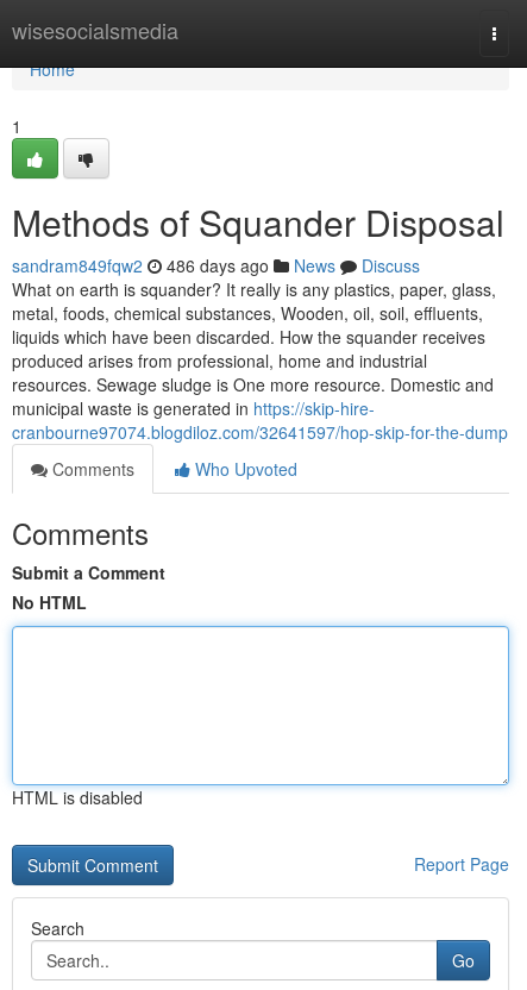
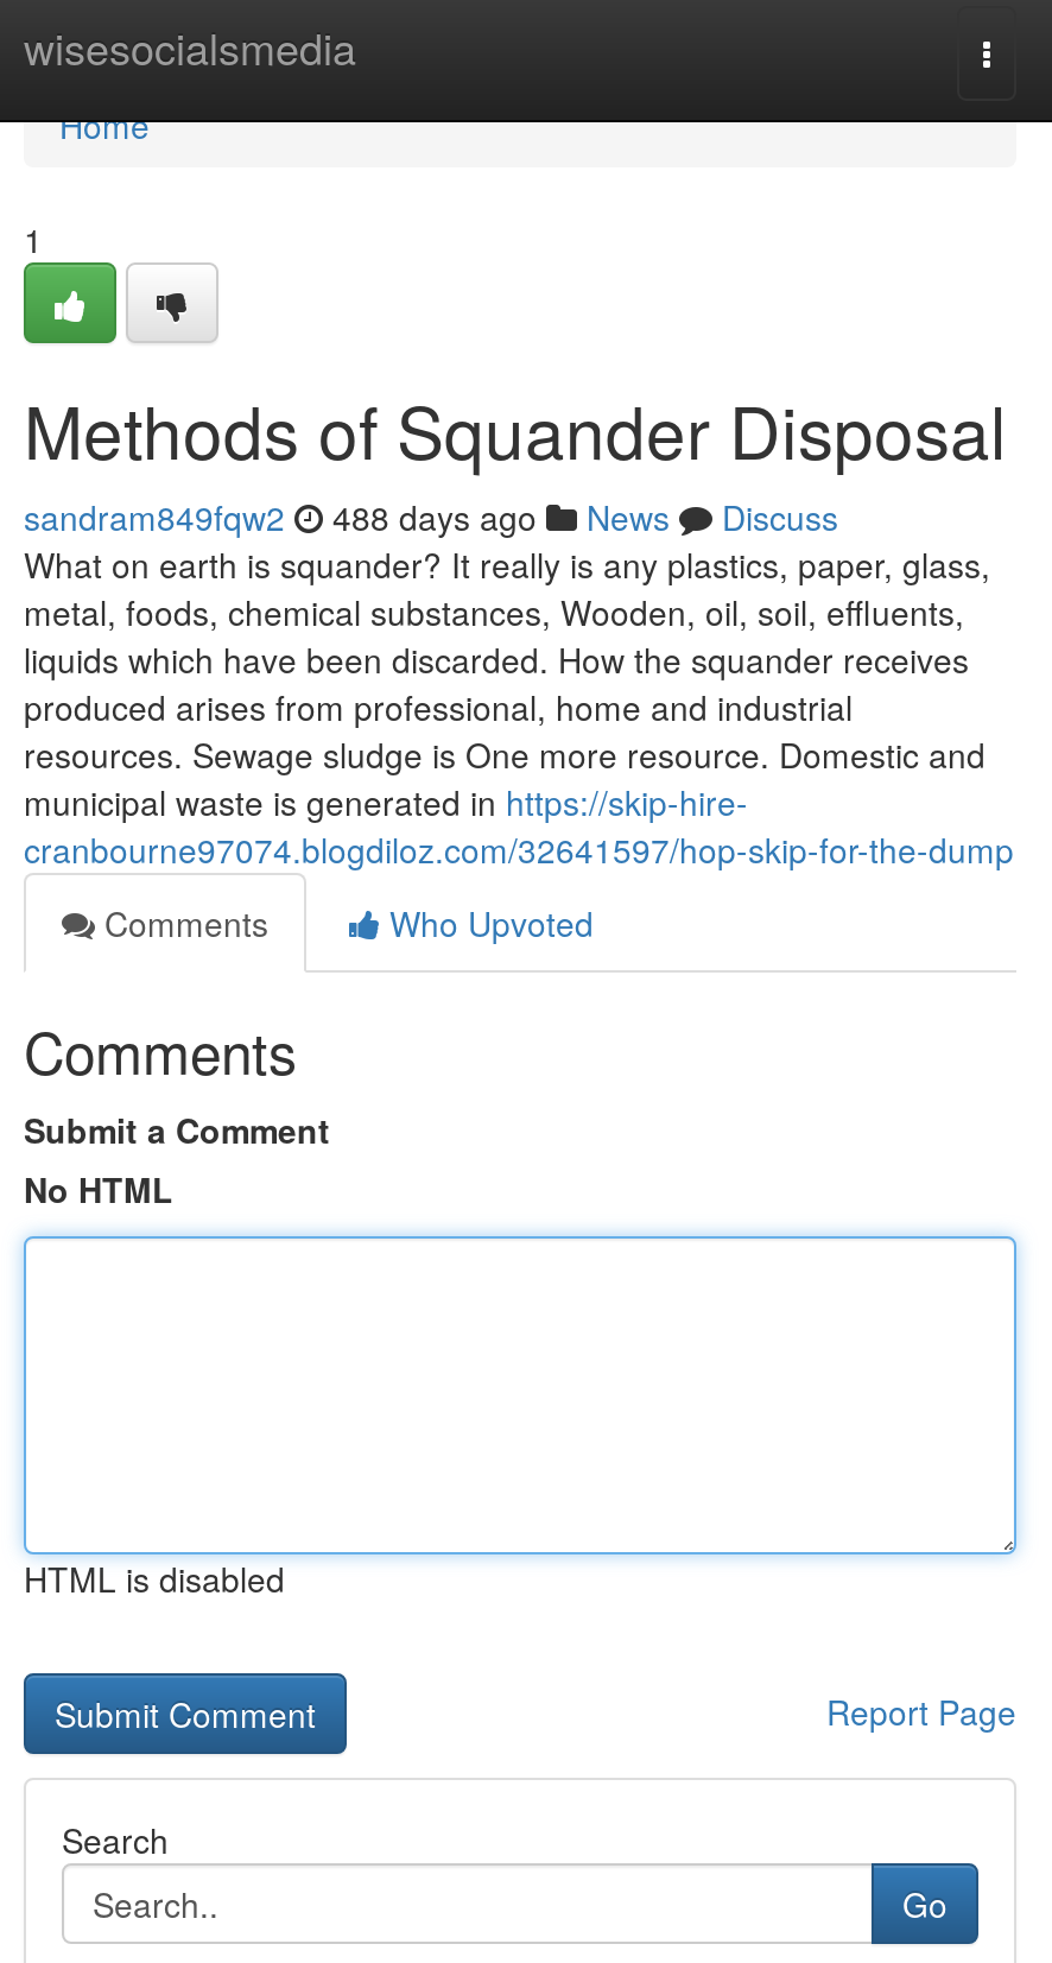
[12,253,420,277] sandram849fqw2 486 days ago News Discuss -> [24,493,838,540] sandram849fqw2 488 days ago News Discuss

